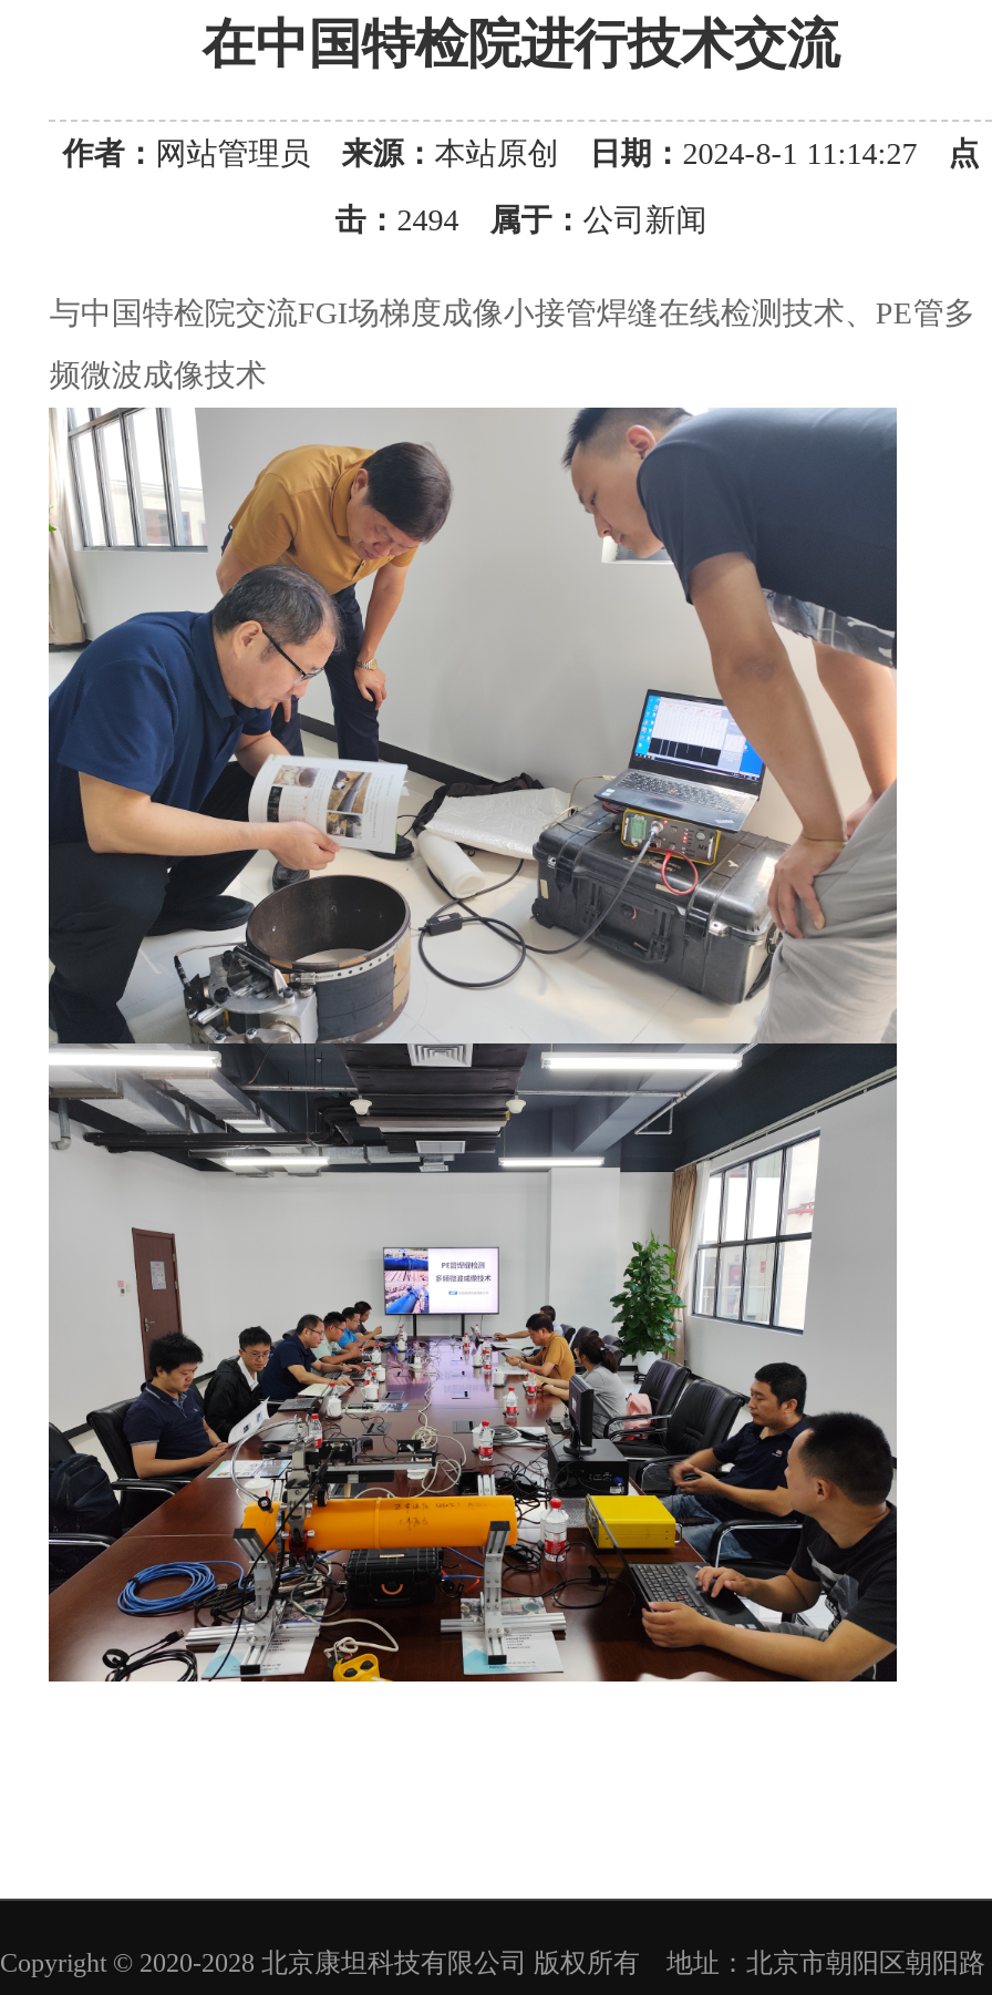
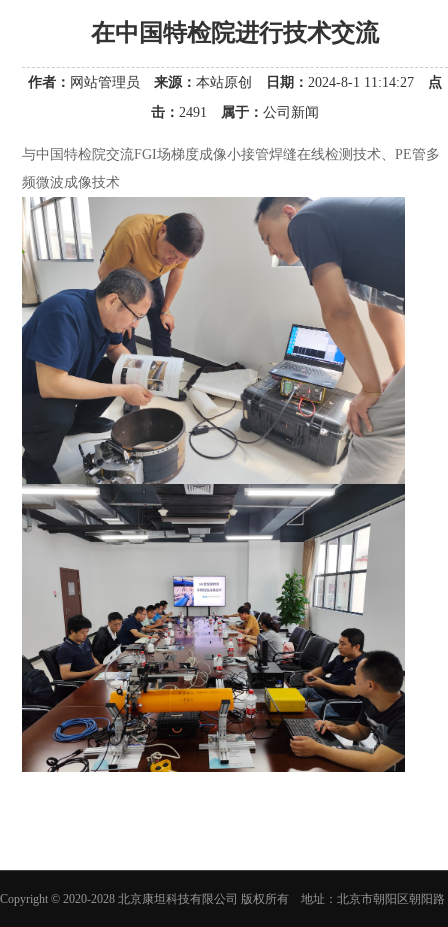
[335,204,707,237] 击：2494属于：公司新闻 -> [151,105,319,120] 击：2491属于：公司新闻

